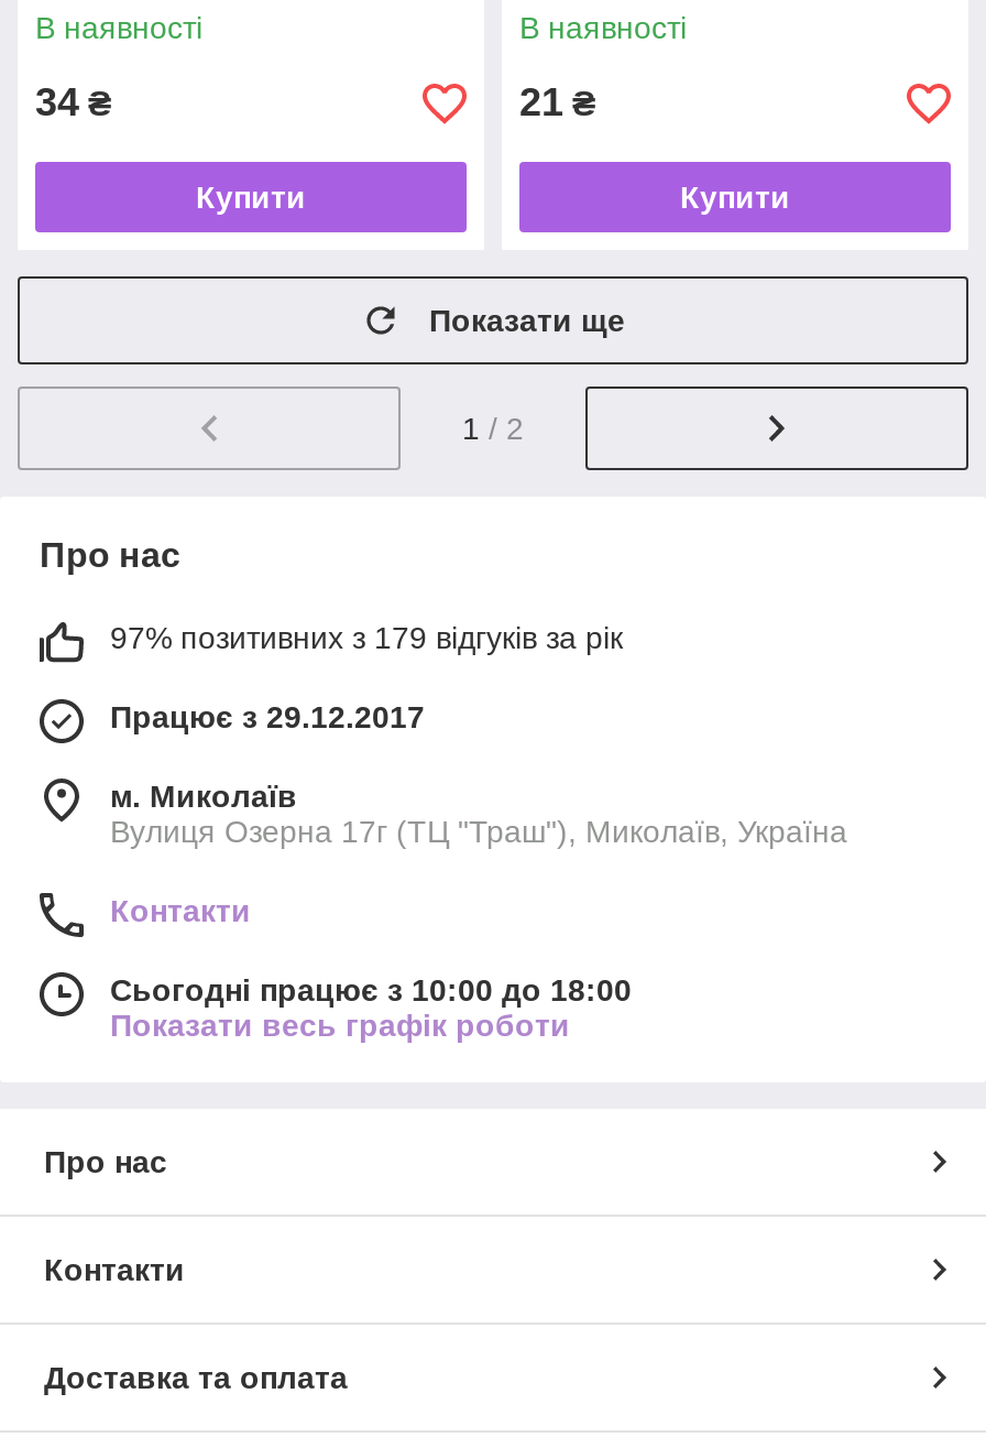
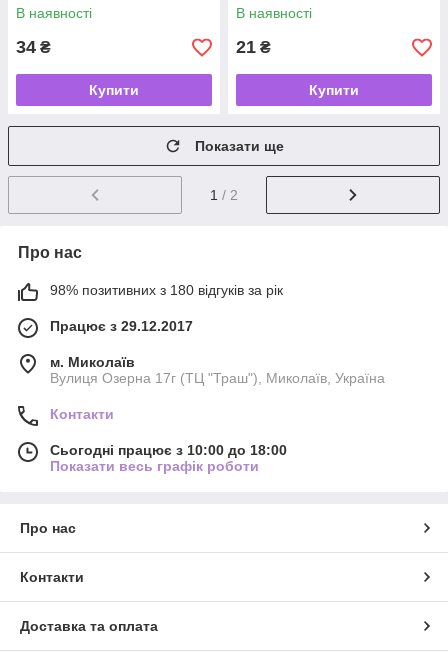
[110,620,623,655] 97% позитивних з 179 відгуків за рік -> [50,282,283,298] 98% позитивних з 180 відгуків за рік

